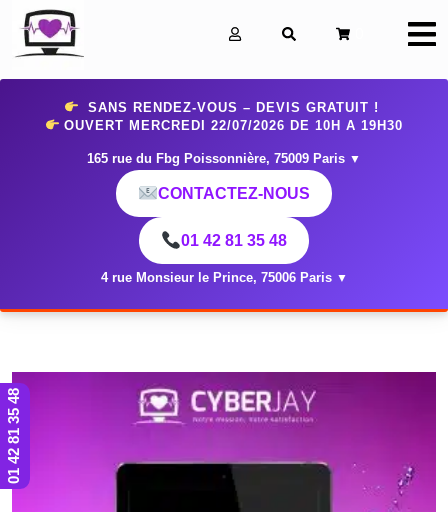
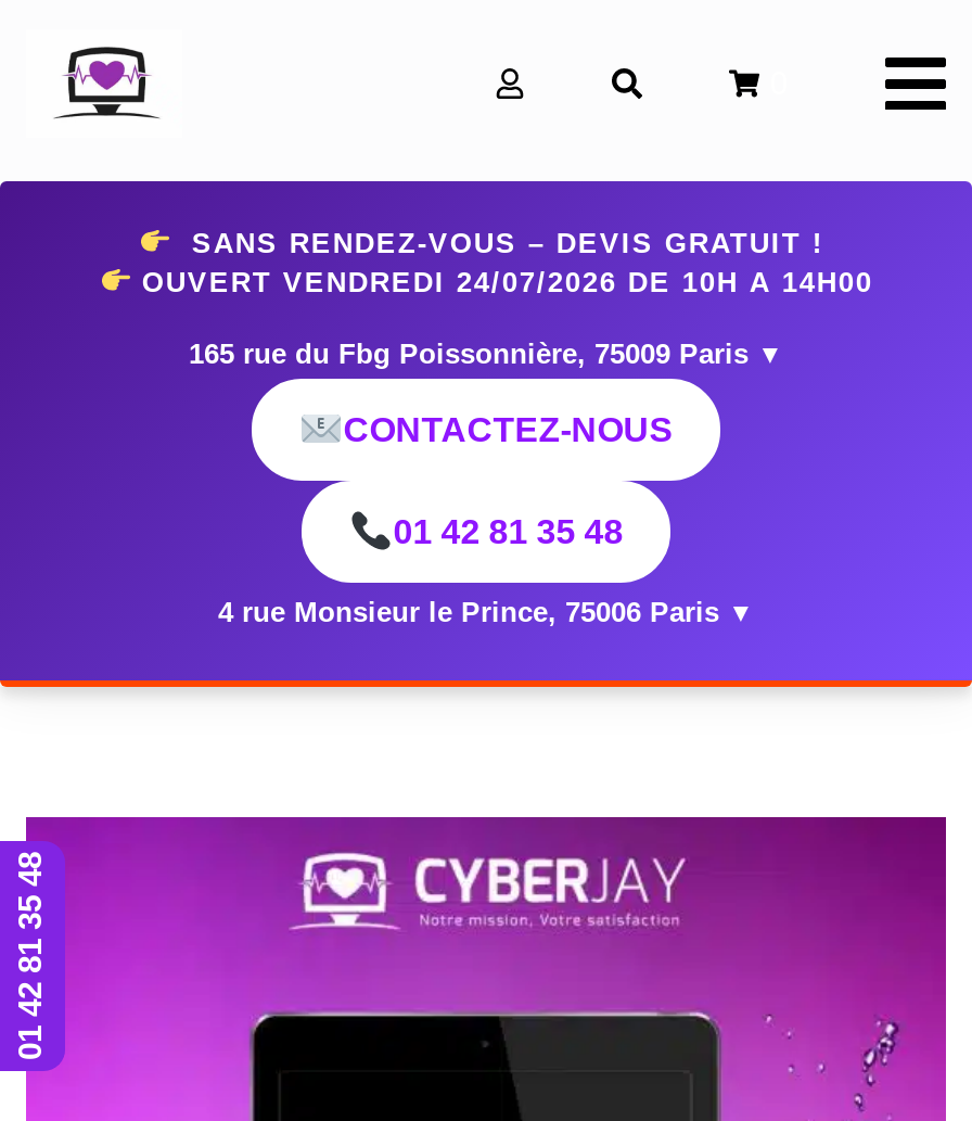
[16,9,84,58] [image] -> [39,31,178,133] [image]
[59,118,403,133] OUVERT MERCREDI 22/07/2026 DE 10H A 19H30 -> [131,266,873,298] OUVERT VENDREDI 24/07/2026 DE 10H A 14H00

